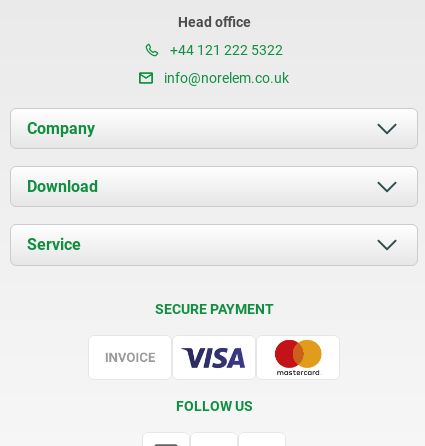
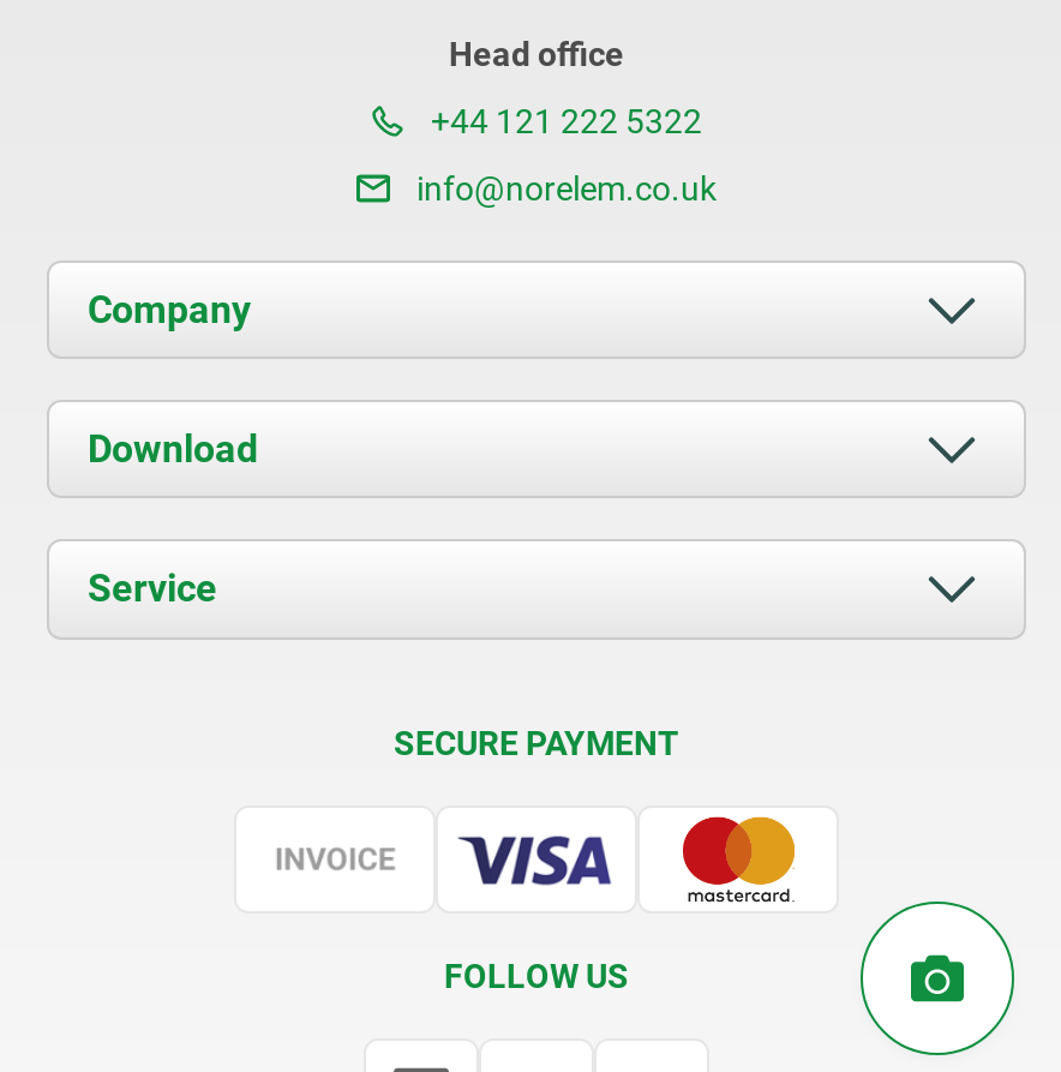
none -> [858,899,1017,1058] [image]

